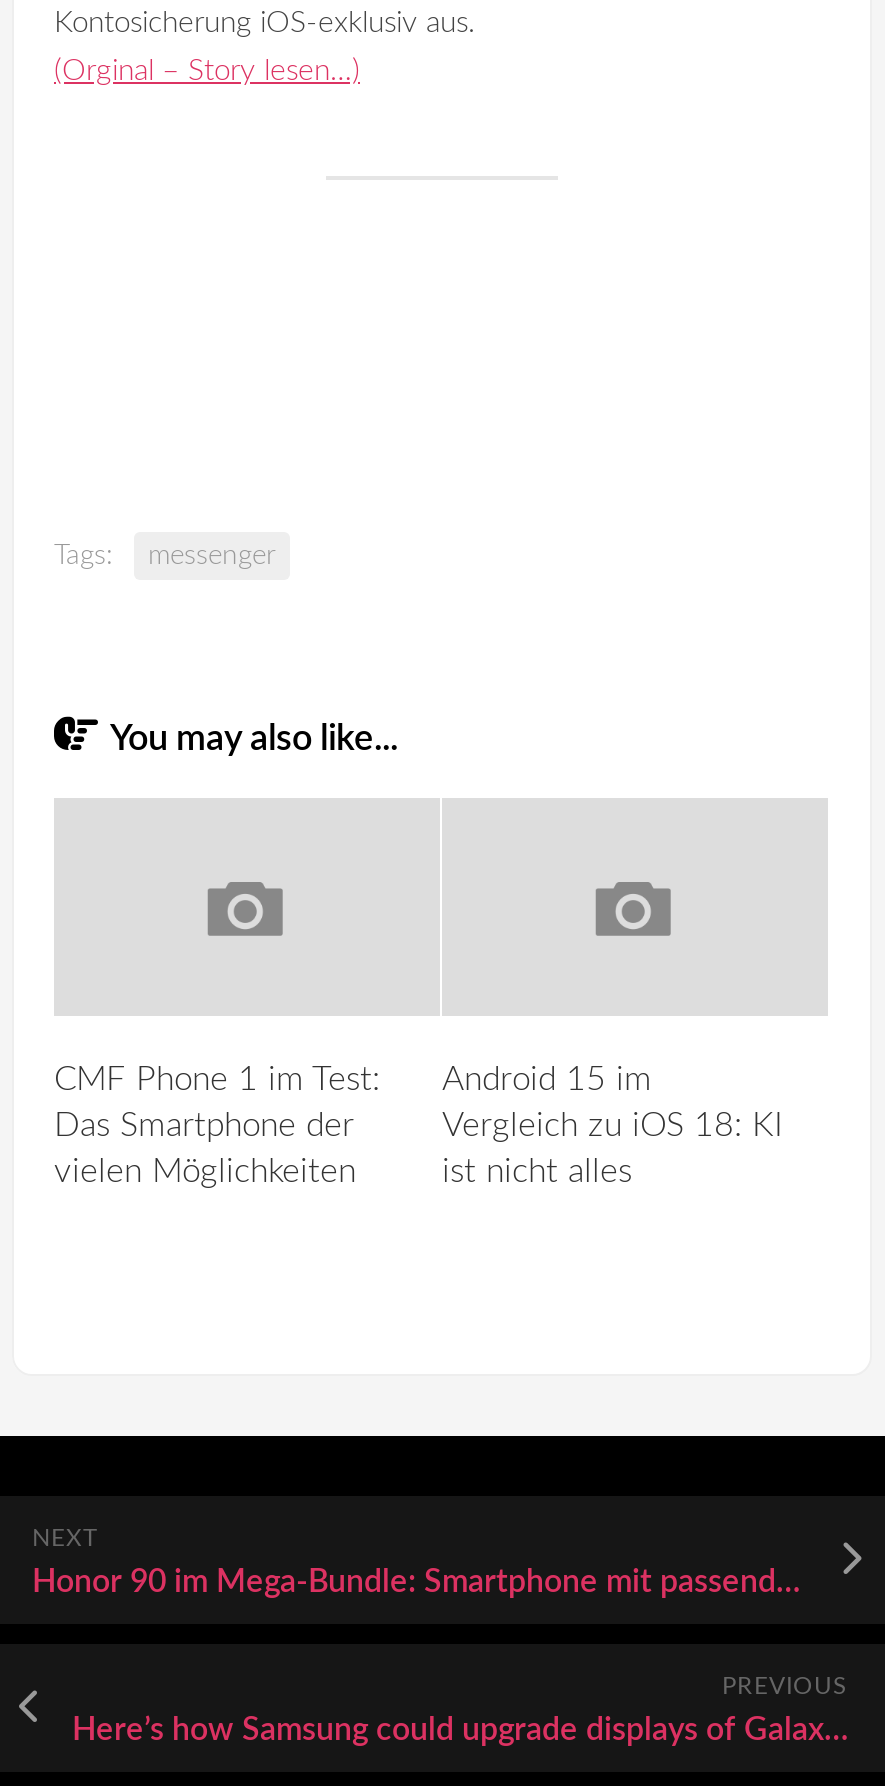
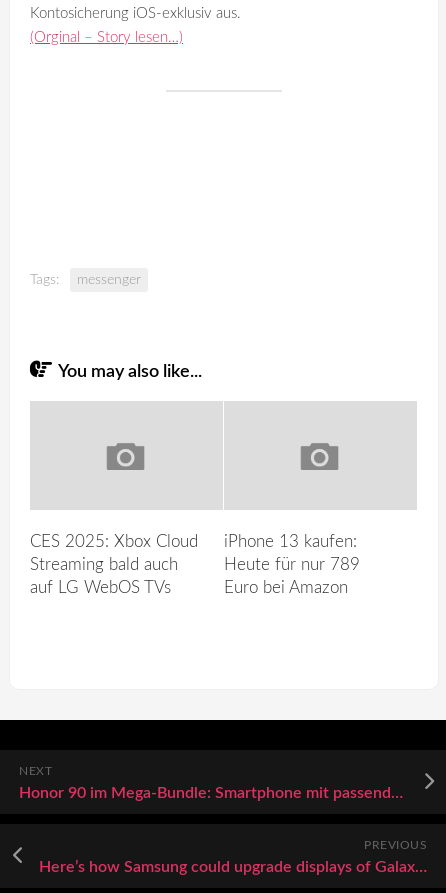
[54,1061,380,1187] CMF Phone 1 im Test: | Das Smartphone der | vielen Möglichkeiten -> [30,533,198,596] CES 2025: Xbox Cloud | Streaming bald auch | auf LG WebOS TVs
[442,1061,782,1187] Android 15 im | Vergleich zu iOS 18: KI | ist nicht alles -> [224,533,360,596] iPhone 13 kaufen: | Heute für nur 789 | Euro bei Amazon

